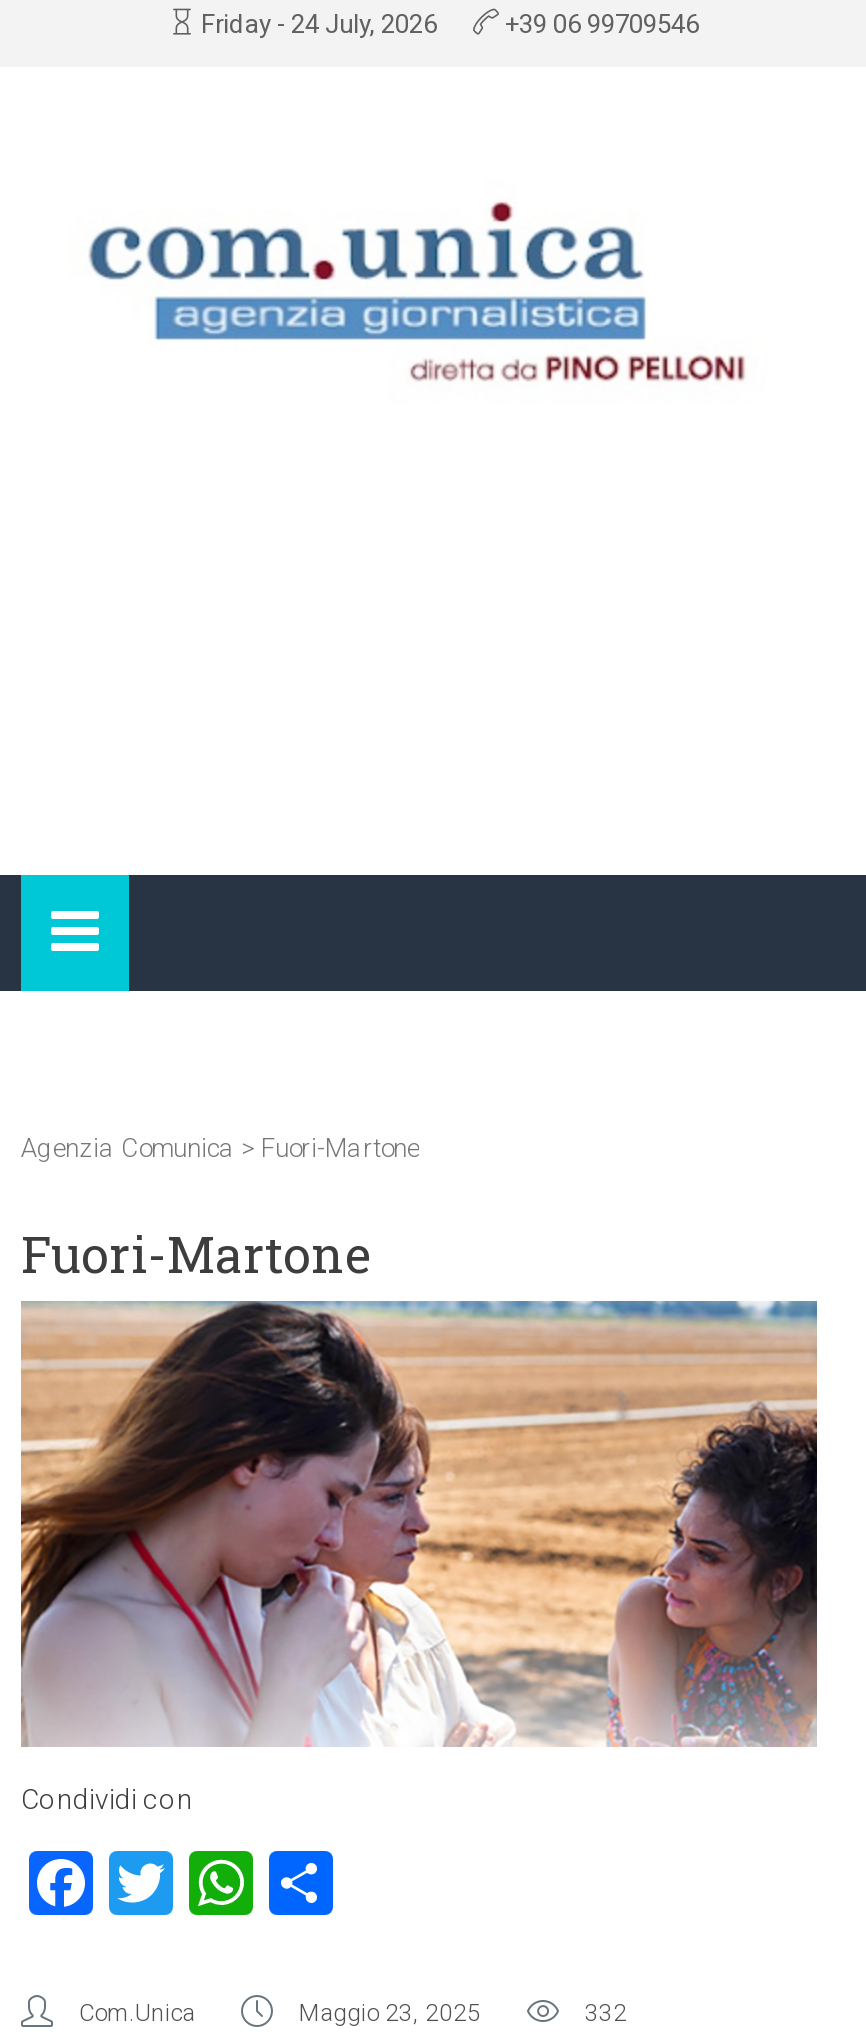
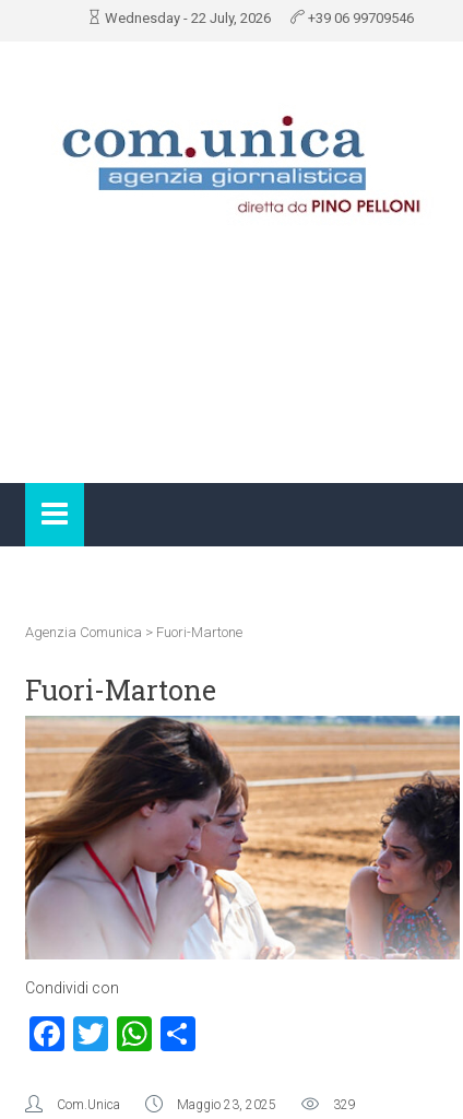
[201,9,437,39] Friday - 24 July, 2026 -> [105,10,271,26] Wednesday - 22 July, 2026
[585,1999,627,2027] 332 -> [333,1097,356,1112] 329

